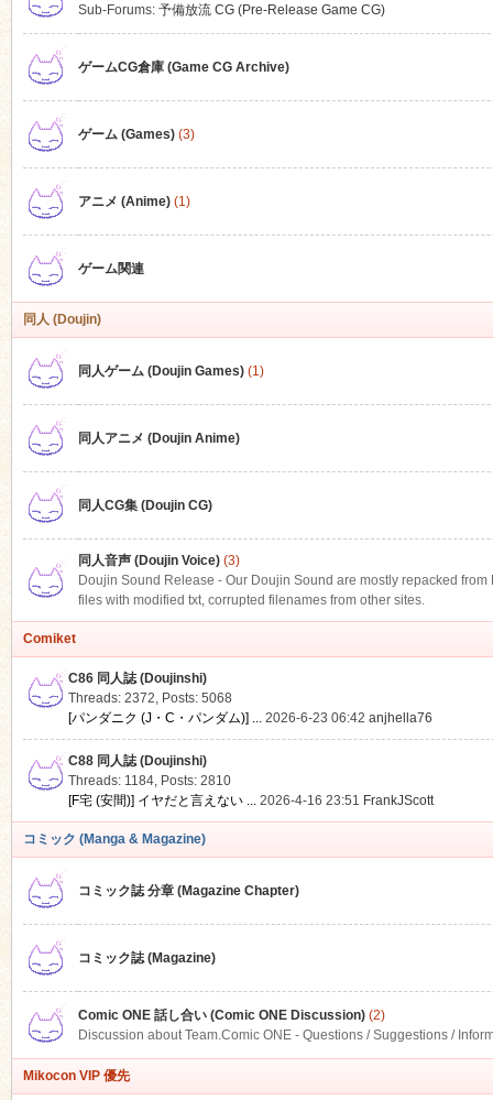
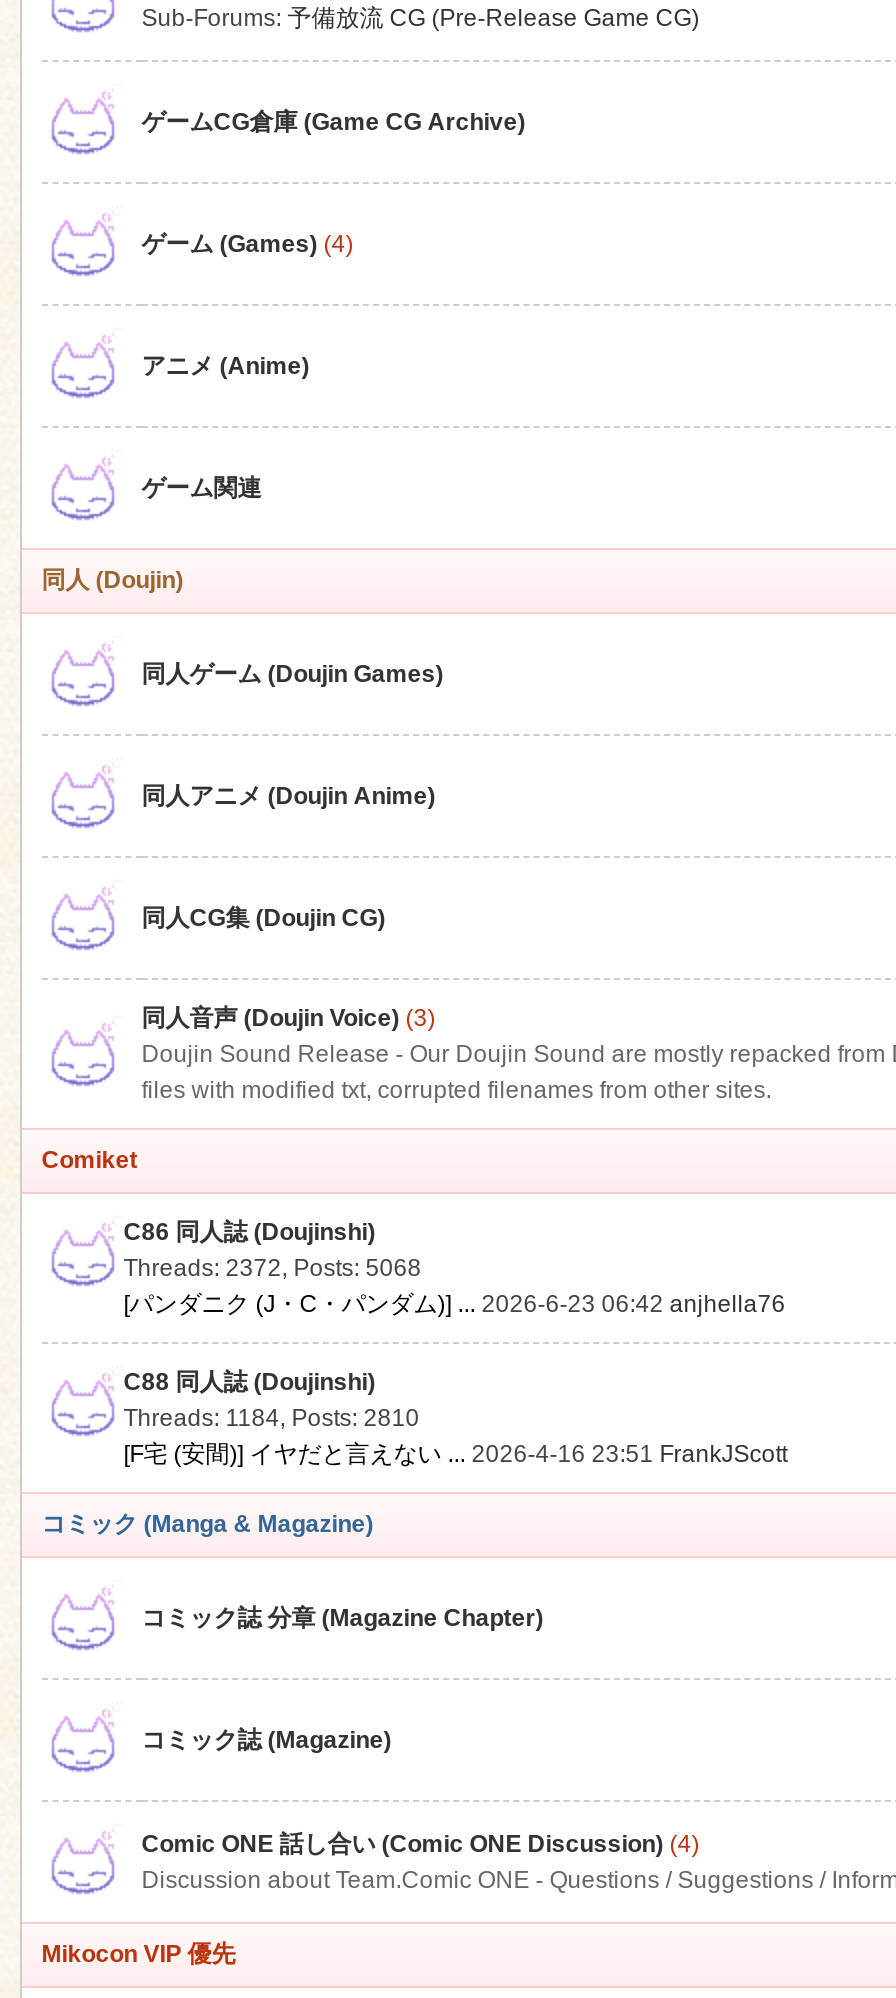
[78,127,195,142] ゲーム (Games) (3) -> [142,230,354,258] ゲーム (Games) (4)
[78,194,190,209] アニメ (Anime) (1) -> [142,352,310,380] アニメ (Anime)
[78,363,264,379] 同人ゲーム (Doujin Games) (1) -> [142,660,444,688] 同人ゲーム (Doujin Games)
[78,1008,385,1023] Comic ONE 話し合い (Comic ONE Discussion) (2) -> [142,1830,700,1858] Comic ONE 話し合い (Comic ONE Discussion) (4)

